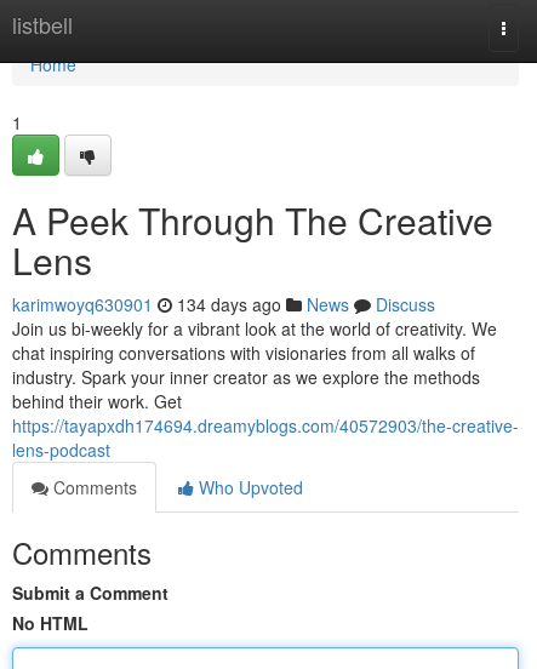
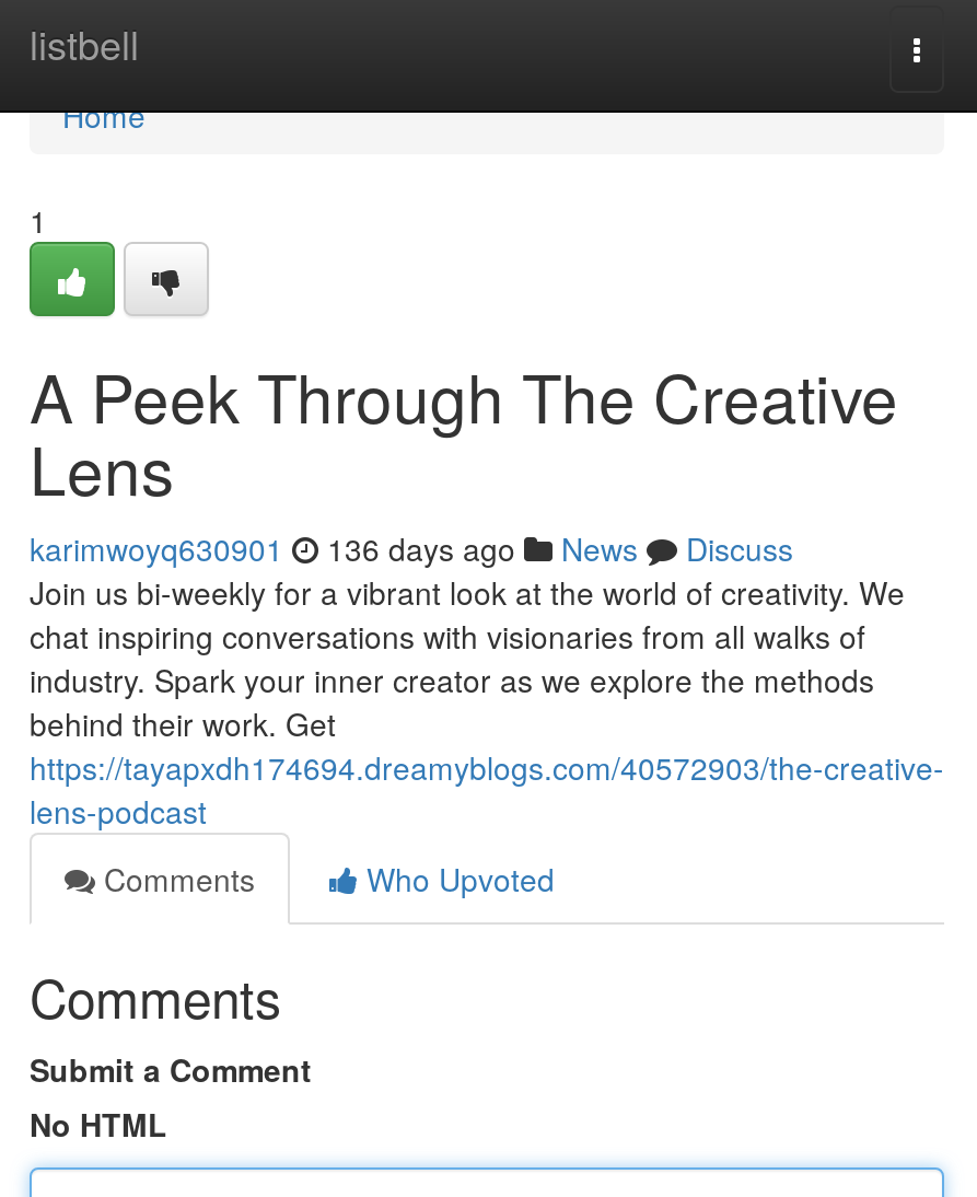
[12,292,435,316] karimwoyq630901 134 days ago News Discuss -> [30,526,793,570] karimwoyq630901 136 days ago News Discuss

